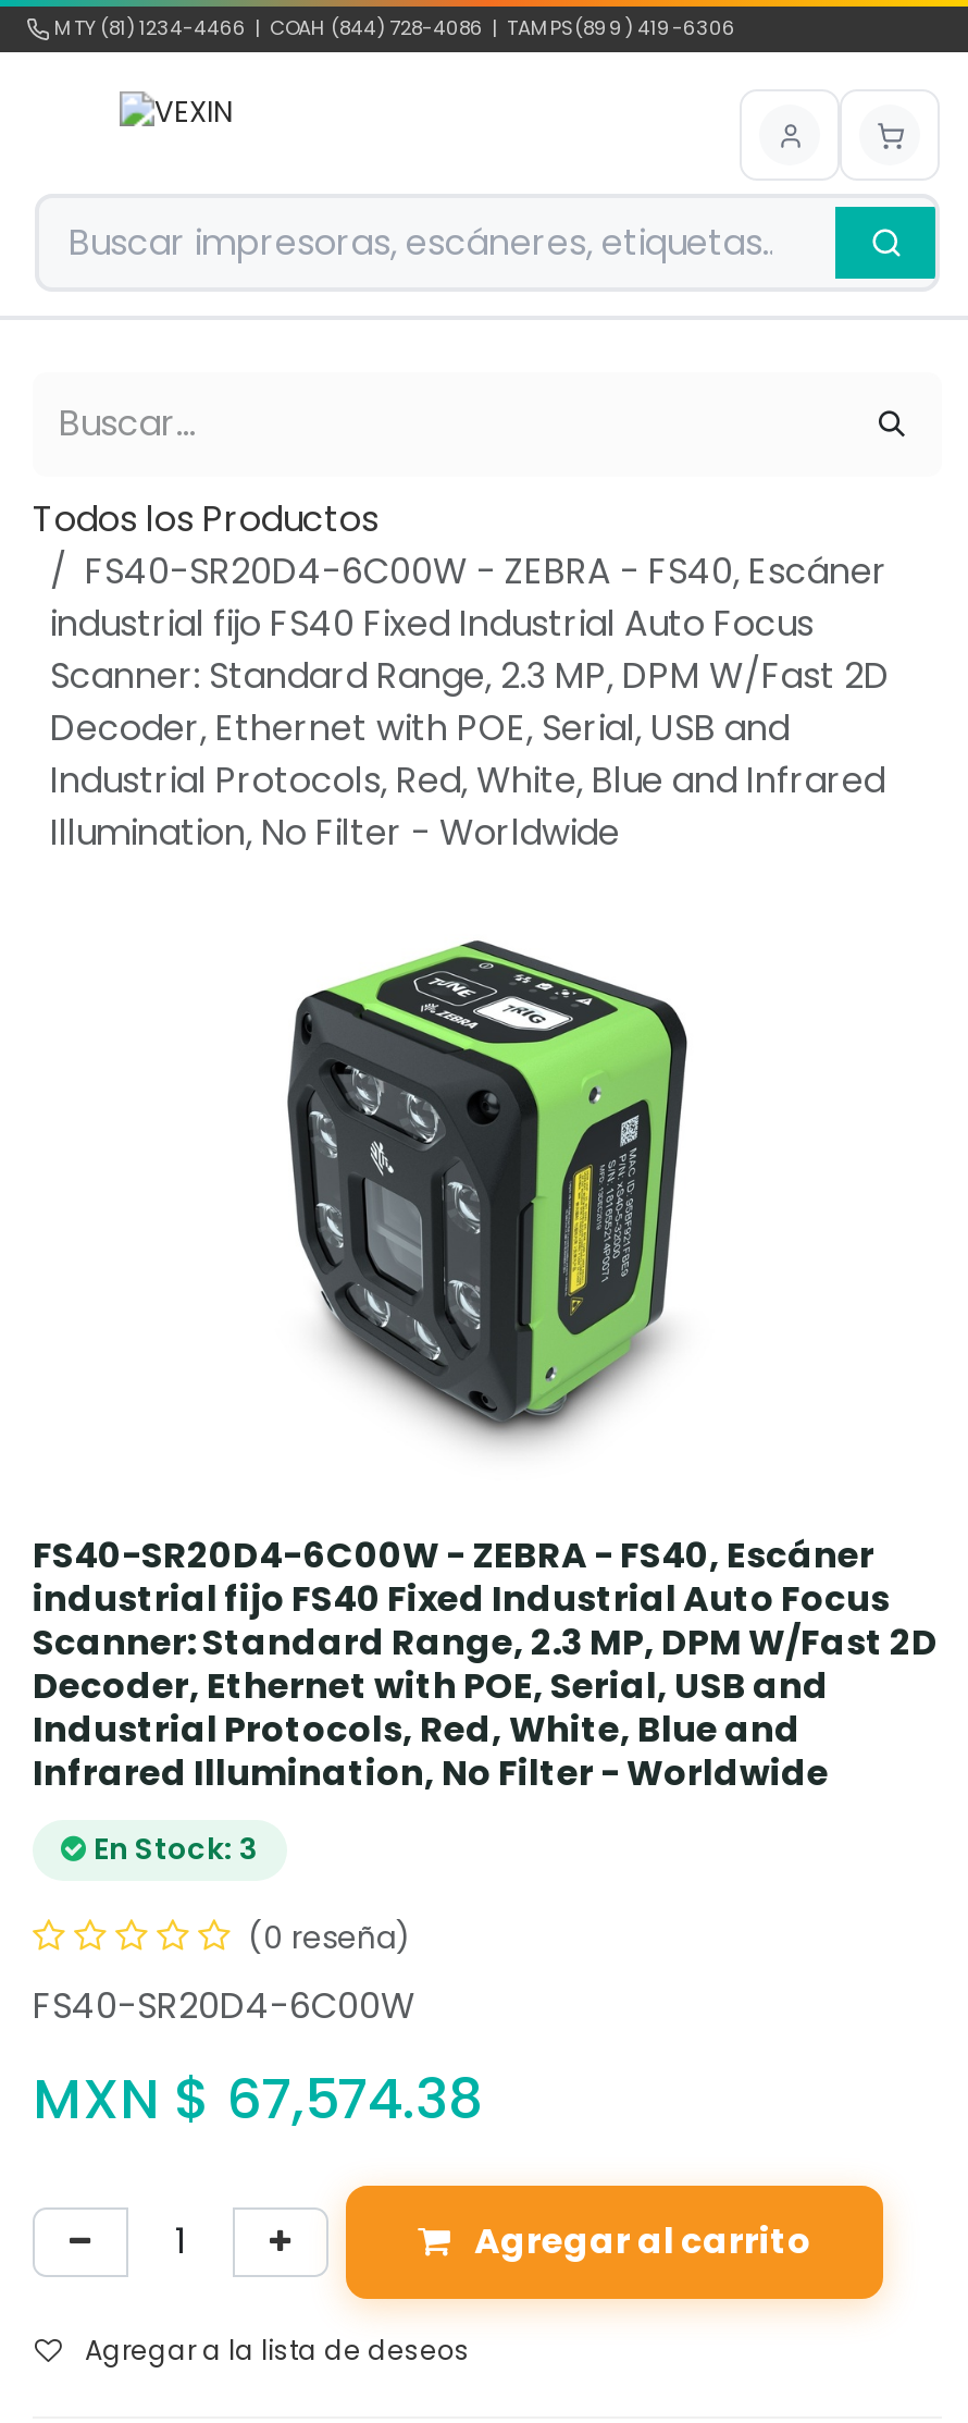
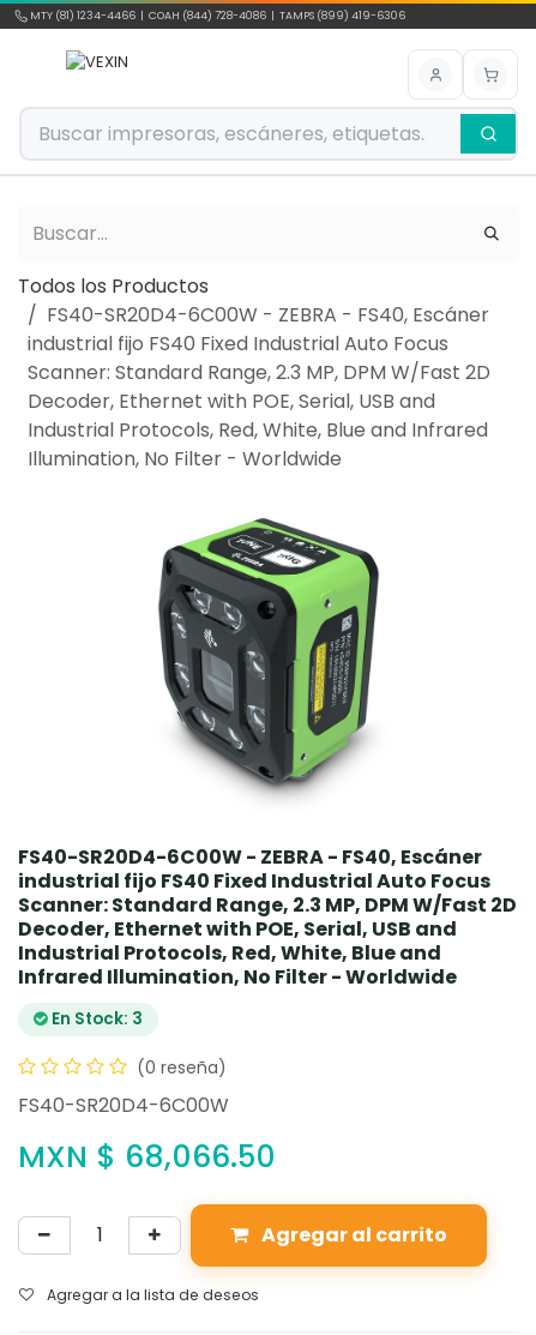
[33,2061,485,2137] MXN $67,574.38 -> [18,1135,276,1177] MXN $68,066.50

